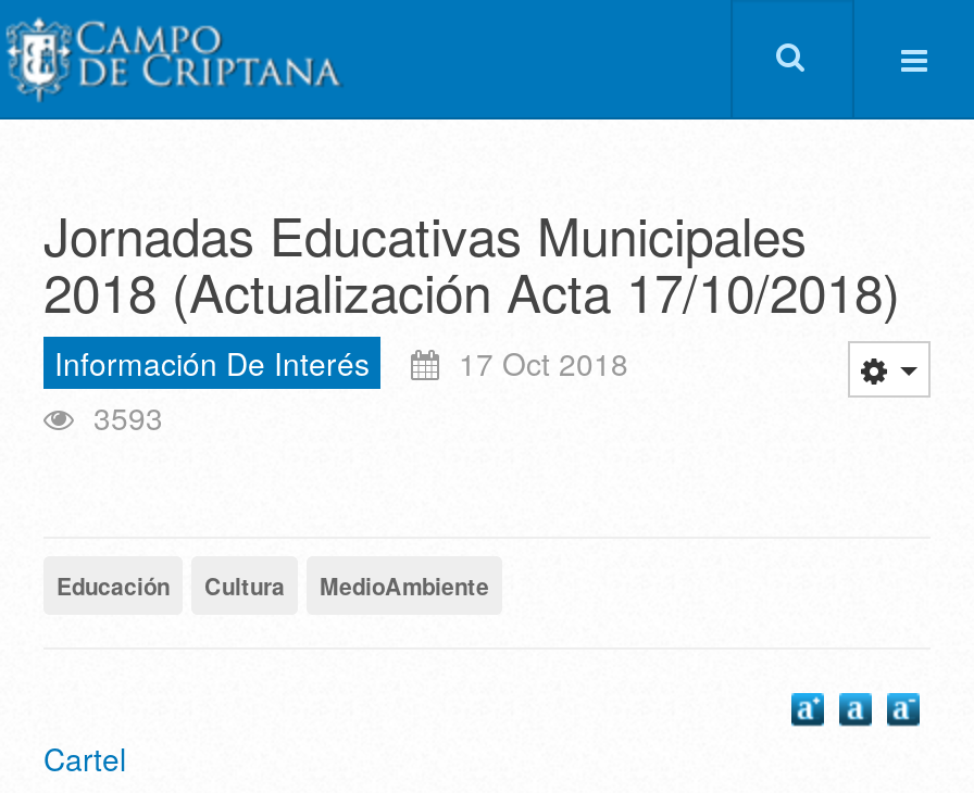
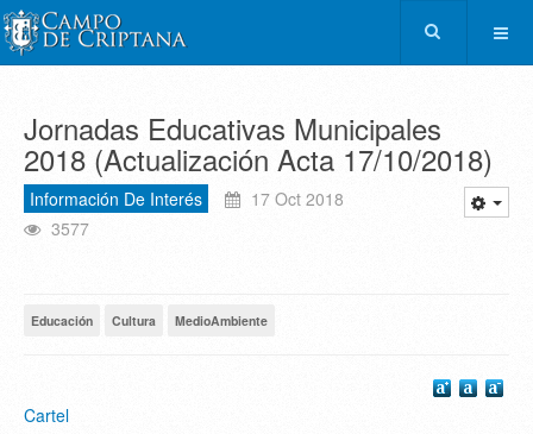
[85,395,163,439] 3593 -> [46,216,89,240] 3577

